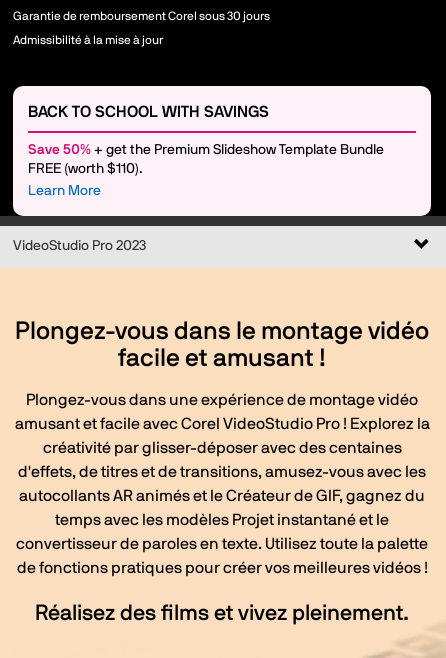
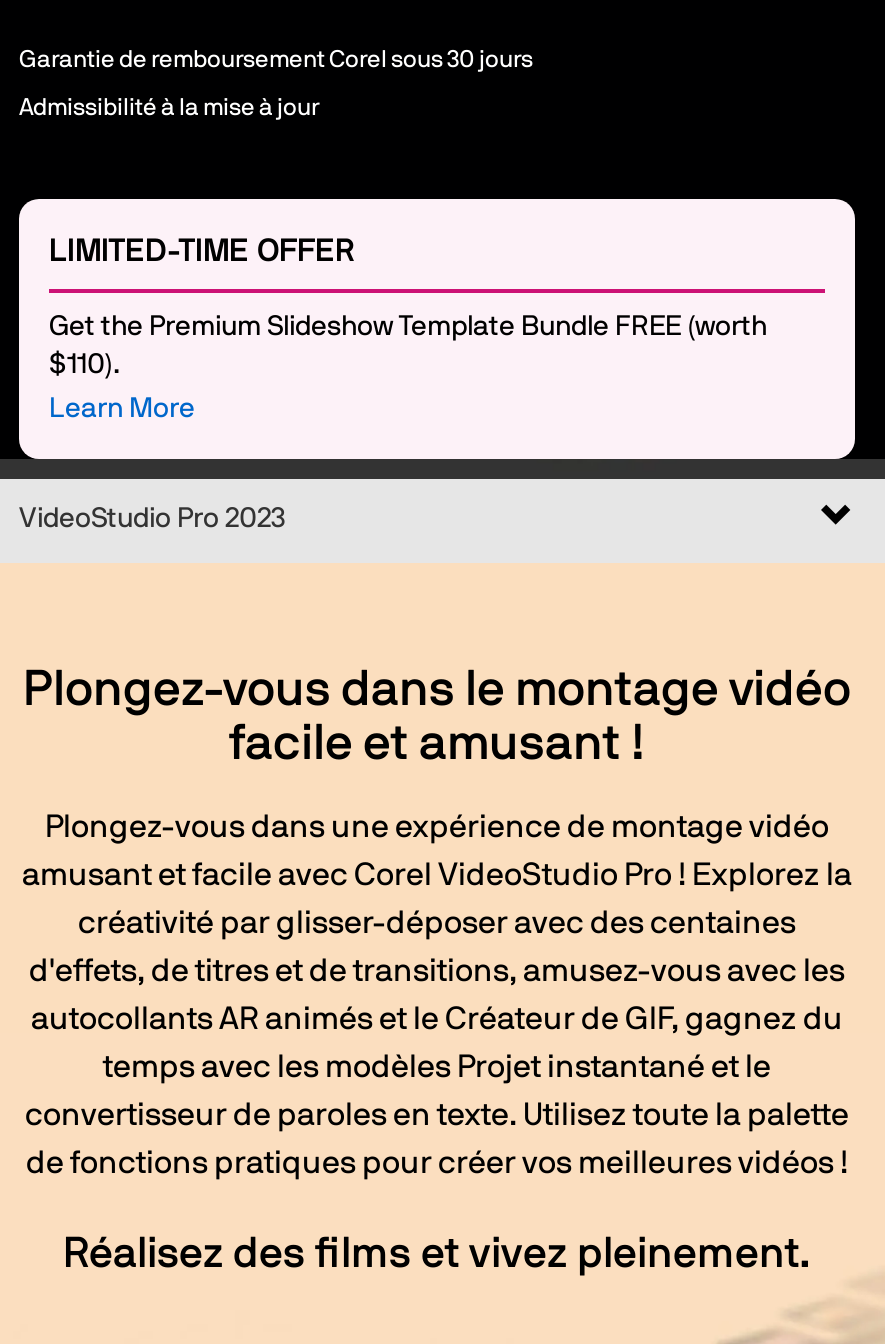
[28,104,269,120] BACK TO SCHOOL WITH SAVINGS -> [49,236,355,268] LIMITED-TIME OFFER
[28,143,384,176] Save 50% + get the Premium Slideshow Template Bundle | FREE (worth $110). -> [49,314,767,380] Get the Premium Slideshow Template Bundle FREE (worth | $110).

